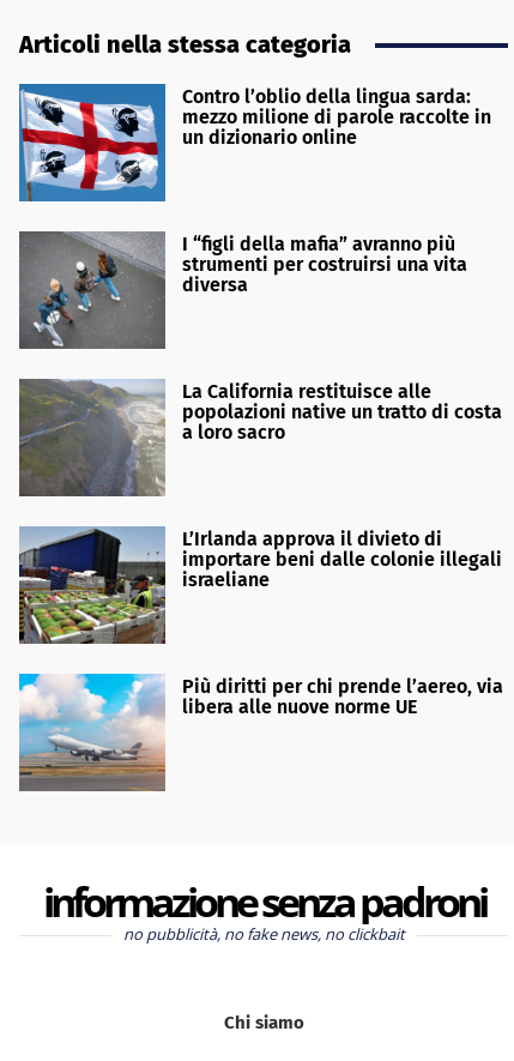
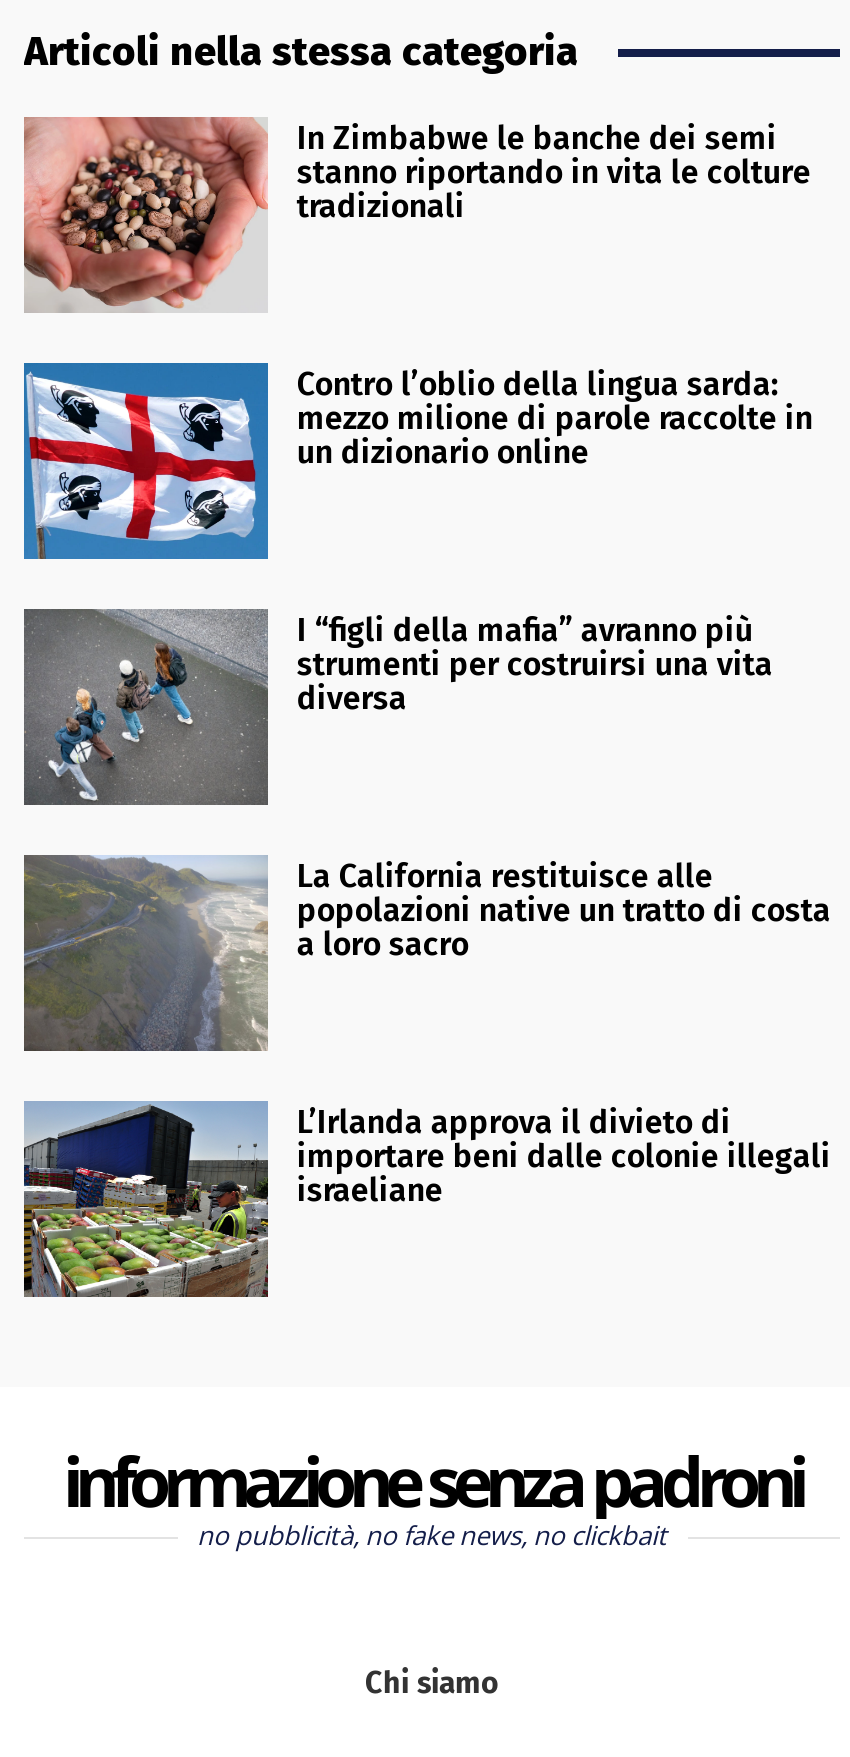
none -> [22,115,811,313] [image] | In Zimbabwe le banche dei semi | stanno riportando in vita le colture | tradizionali
moved [19,85,502,591] -> [24,365,831,1209]: [image] | Contro l’oblio della lingua sarda: | mezzo milione di parole raccolte in | ... | importare beni dalle colonie illegali | israeliane
[18,673,504,791] [image] | Più diritti per chi prende l’aereo, via | libera alle nuove norme UE -> none

